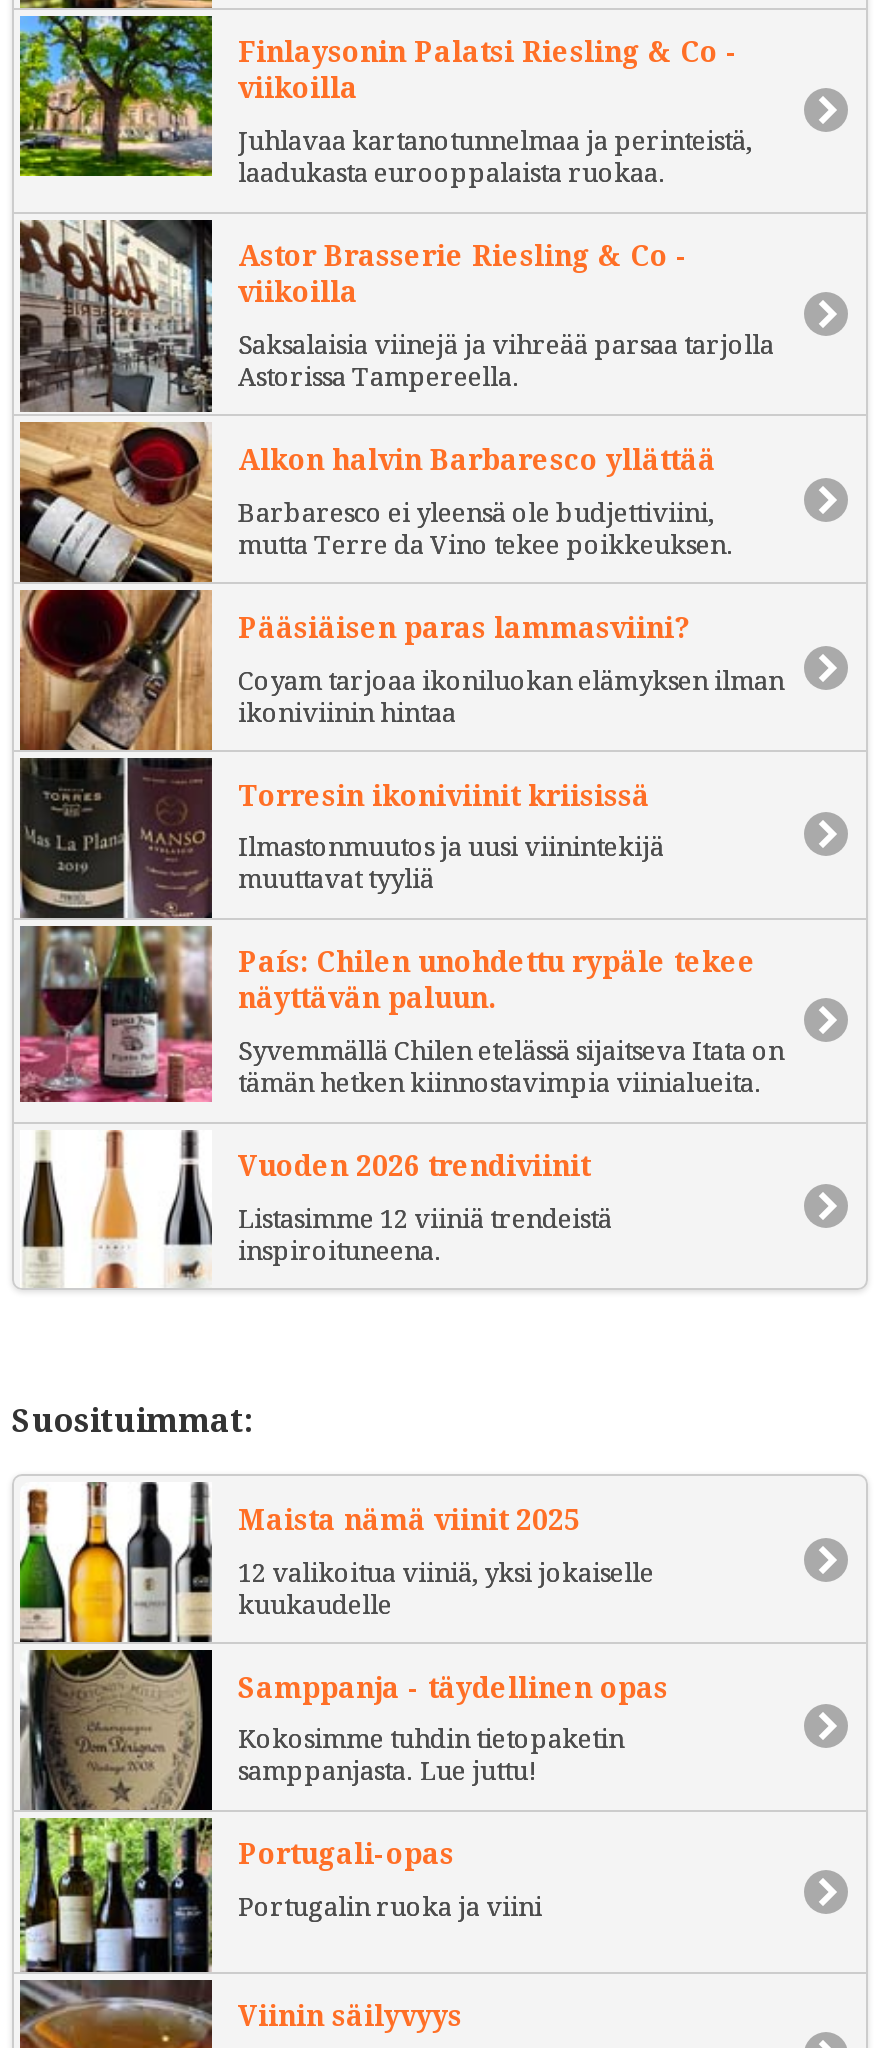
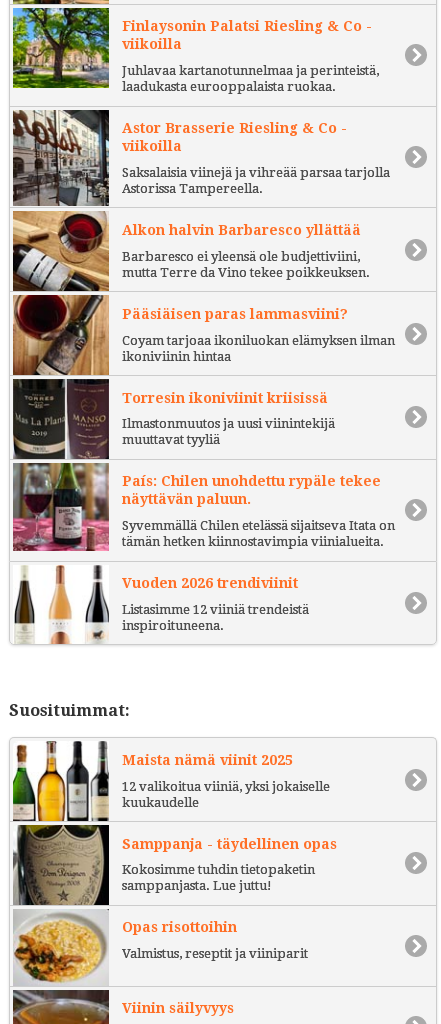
[20,1816,454,1974] [image] | Portugali-opas -> [13,909,237,986] [image] | Opas risottoihin
[238,1892,542,1922] Portugalin ruoka ja viini -> [122,946,308,961] Valmistus, reseptit ja viiniparit

